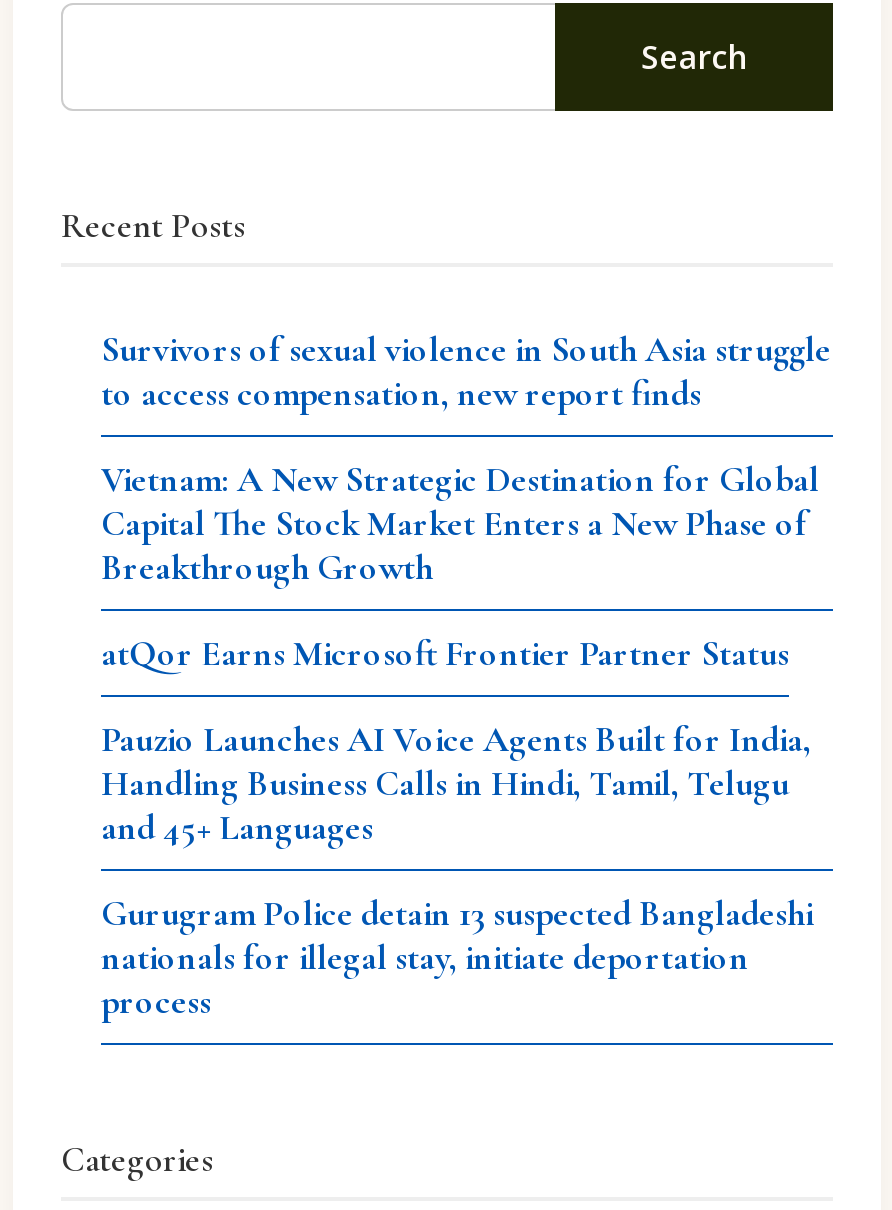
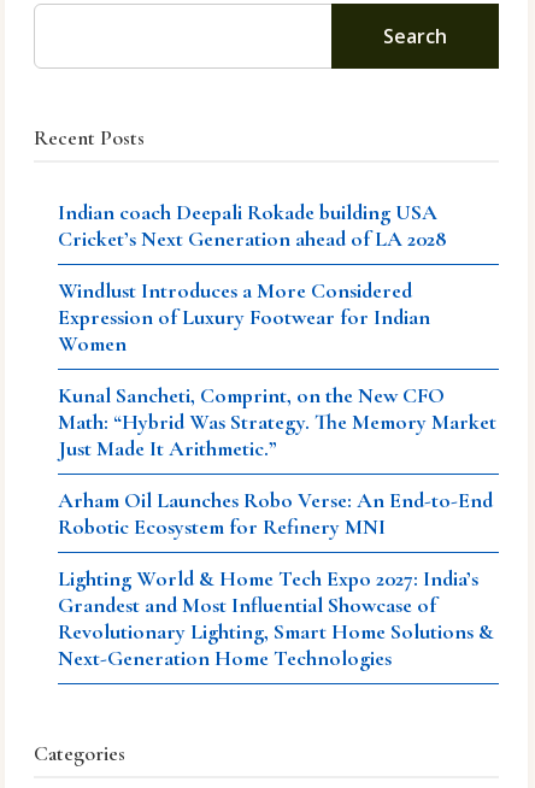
[101,327,831,415] Survivors of sexual violence in South Asia struggle | to access compensation, new report finds -> [58,199,446,252] Indian coach Deepali Rokade building USA | Cricket’s Next Generation ahead of LA 2028
[101,457,819,589] Vietnam: A New Strategic Destination for Global | Capital The Stock Market Enters a New Phase of | Breakthrough Growth -> [58,277,430,357] Windlust Introduces a More Considered | Expression of Luxury Footwear for Indian | Women
[101,631,789,675] atQor Earns Microsoft Frontier Partner Status -> [58,382,496,462] Kunal Sancheti, Comprint, on the New CFO | Math: “Hybrid Was Strategy. The Memory Market | Just Made It Arithmetic.”
[101,717,811,849] Pauzio Launches AI Voice Agents Built for India, | Handling Business Calls in Hindi, Tamil, Telugu | and 45+ Languages -> [58,487,493,540] Arham Oil Launches Robo Verse: An End-to-End | Robotic Ecosystem for Refinery MNI
[101,891,813,1023] Gurugram Police detain 13 suspected Bangladeshi | nationals for illegal stay, initiate deportation | process -> [58,565,494,671] Lighting World & Home Tech Expo 2027: India’s | Grandest and Most Influential Showcase of | Revolutionary Lighting, Smart Home Solutions & | Next-Generation Home Technologies

